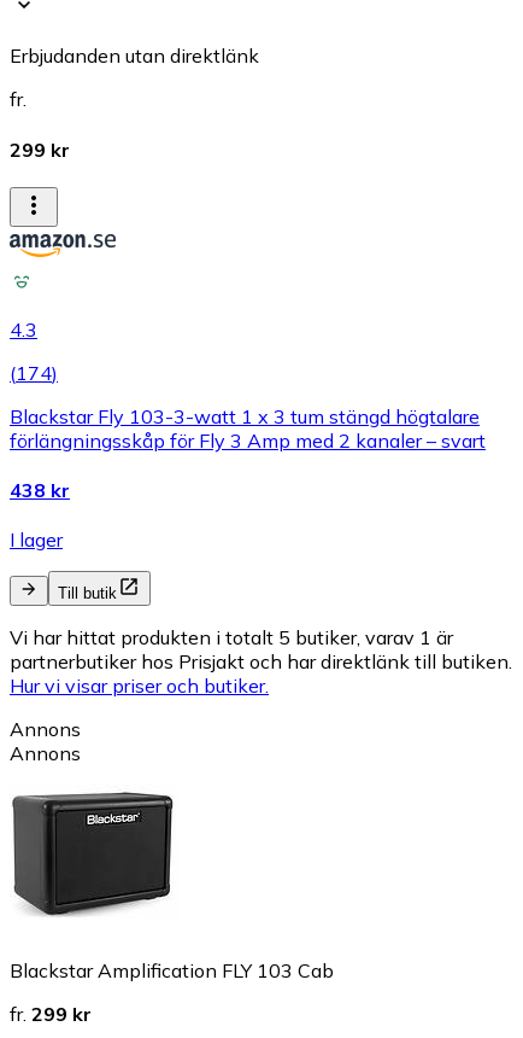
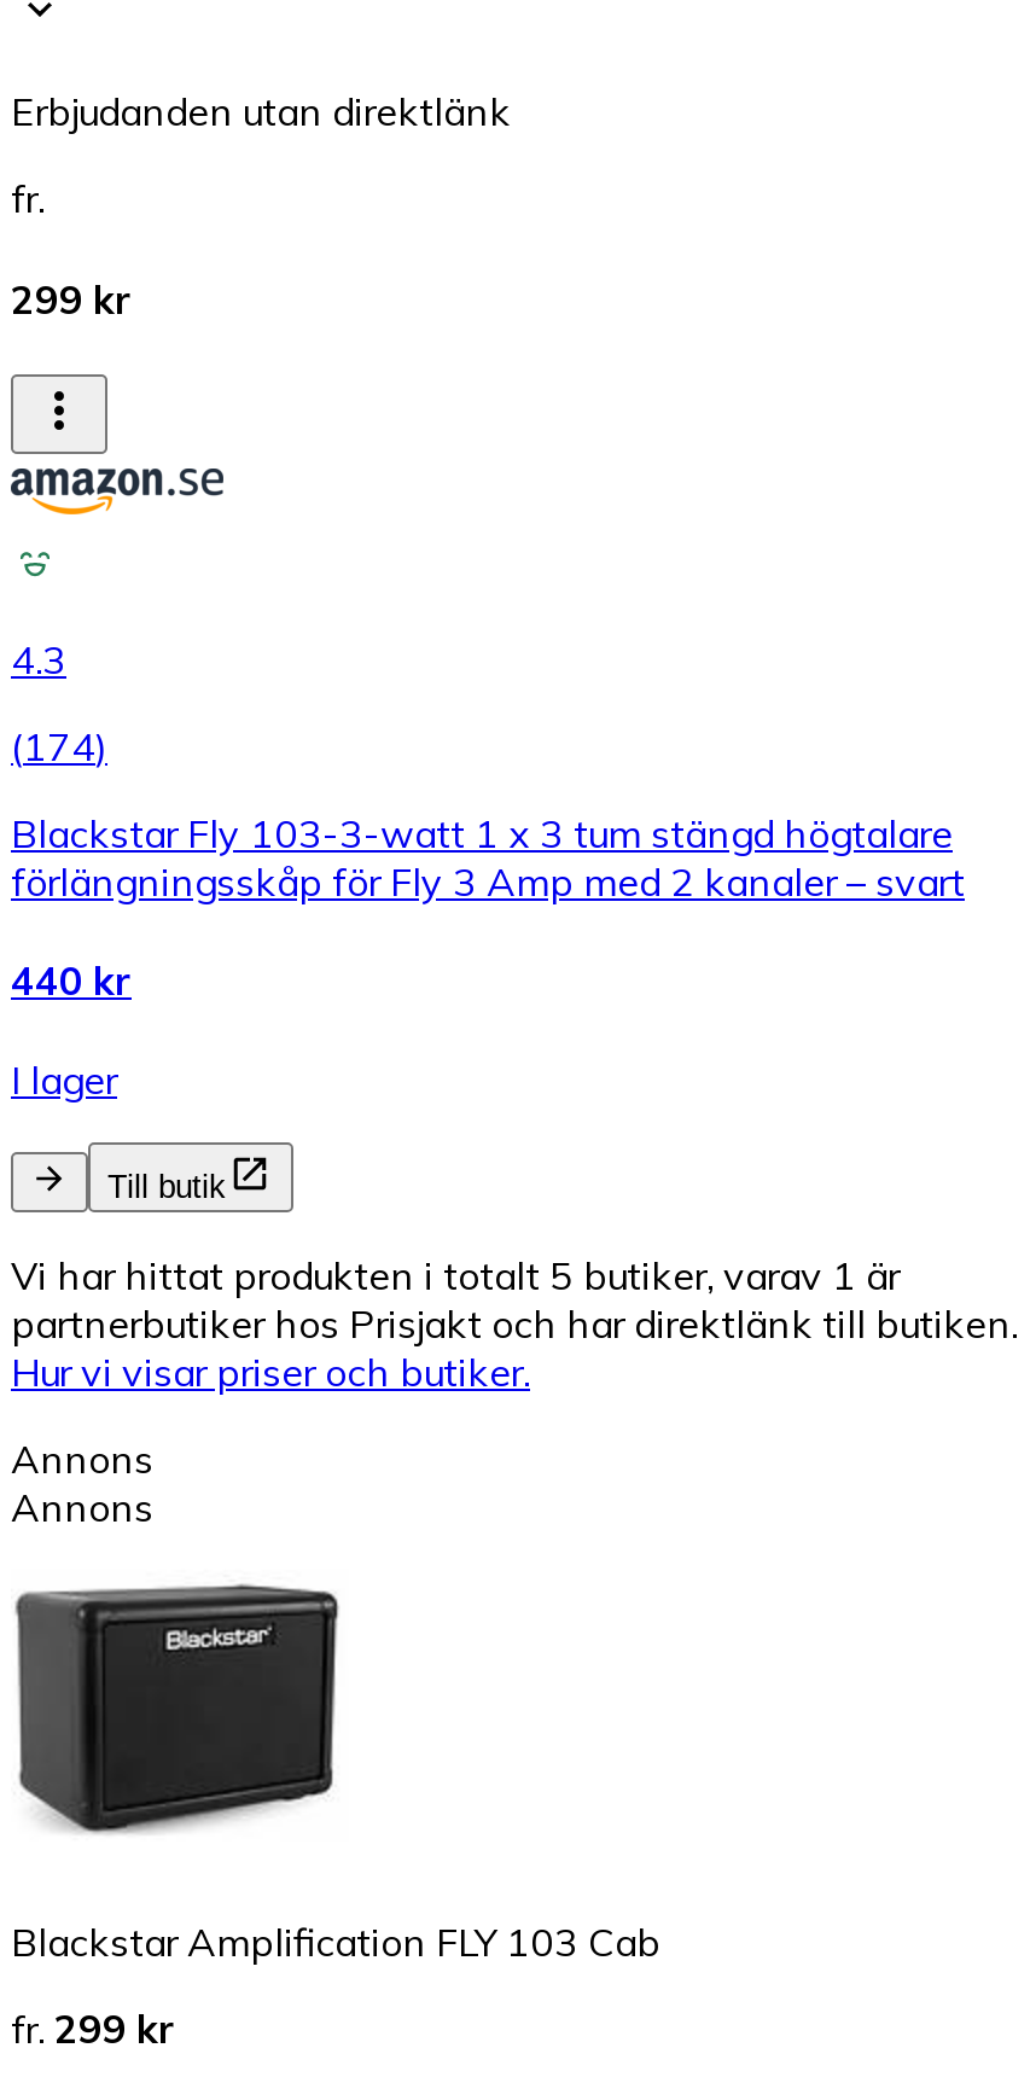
[10,478,70,502] 438 kr -> [11,957,132,1005] 440 kr

